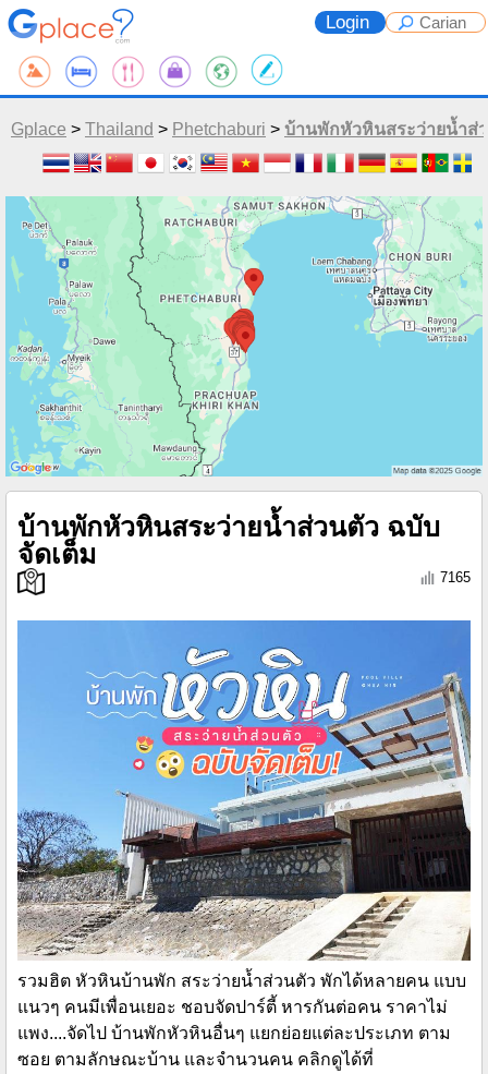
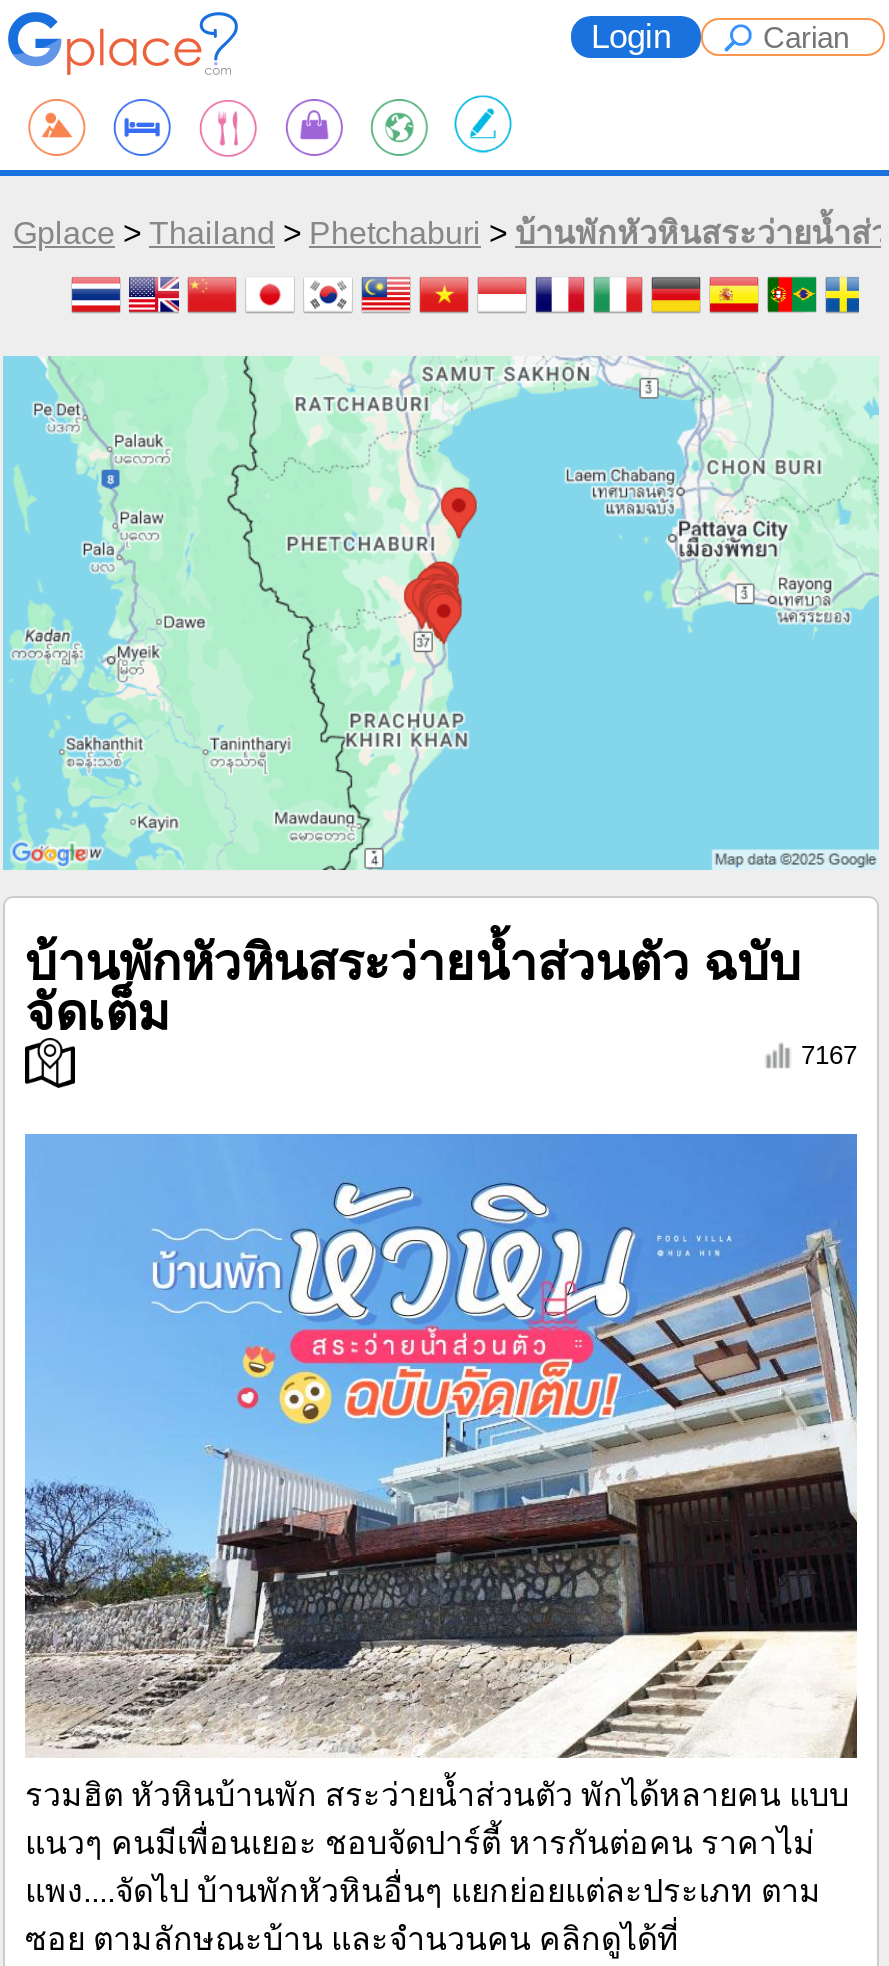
[440,569,471,585] 7165 -> [801,1039,857,1069] 7167

